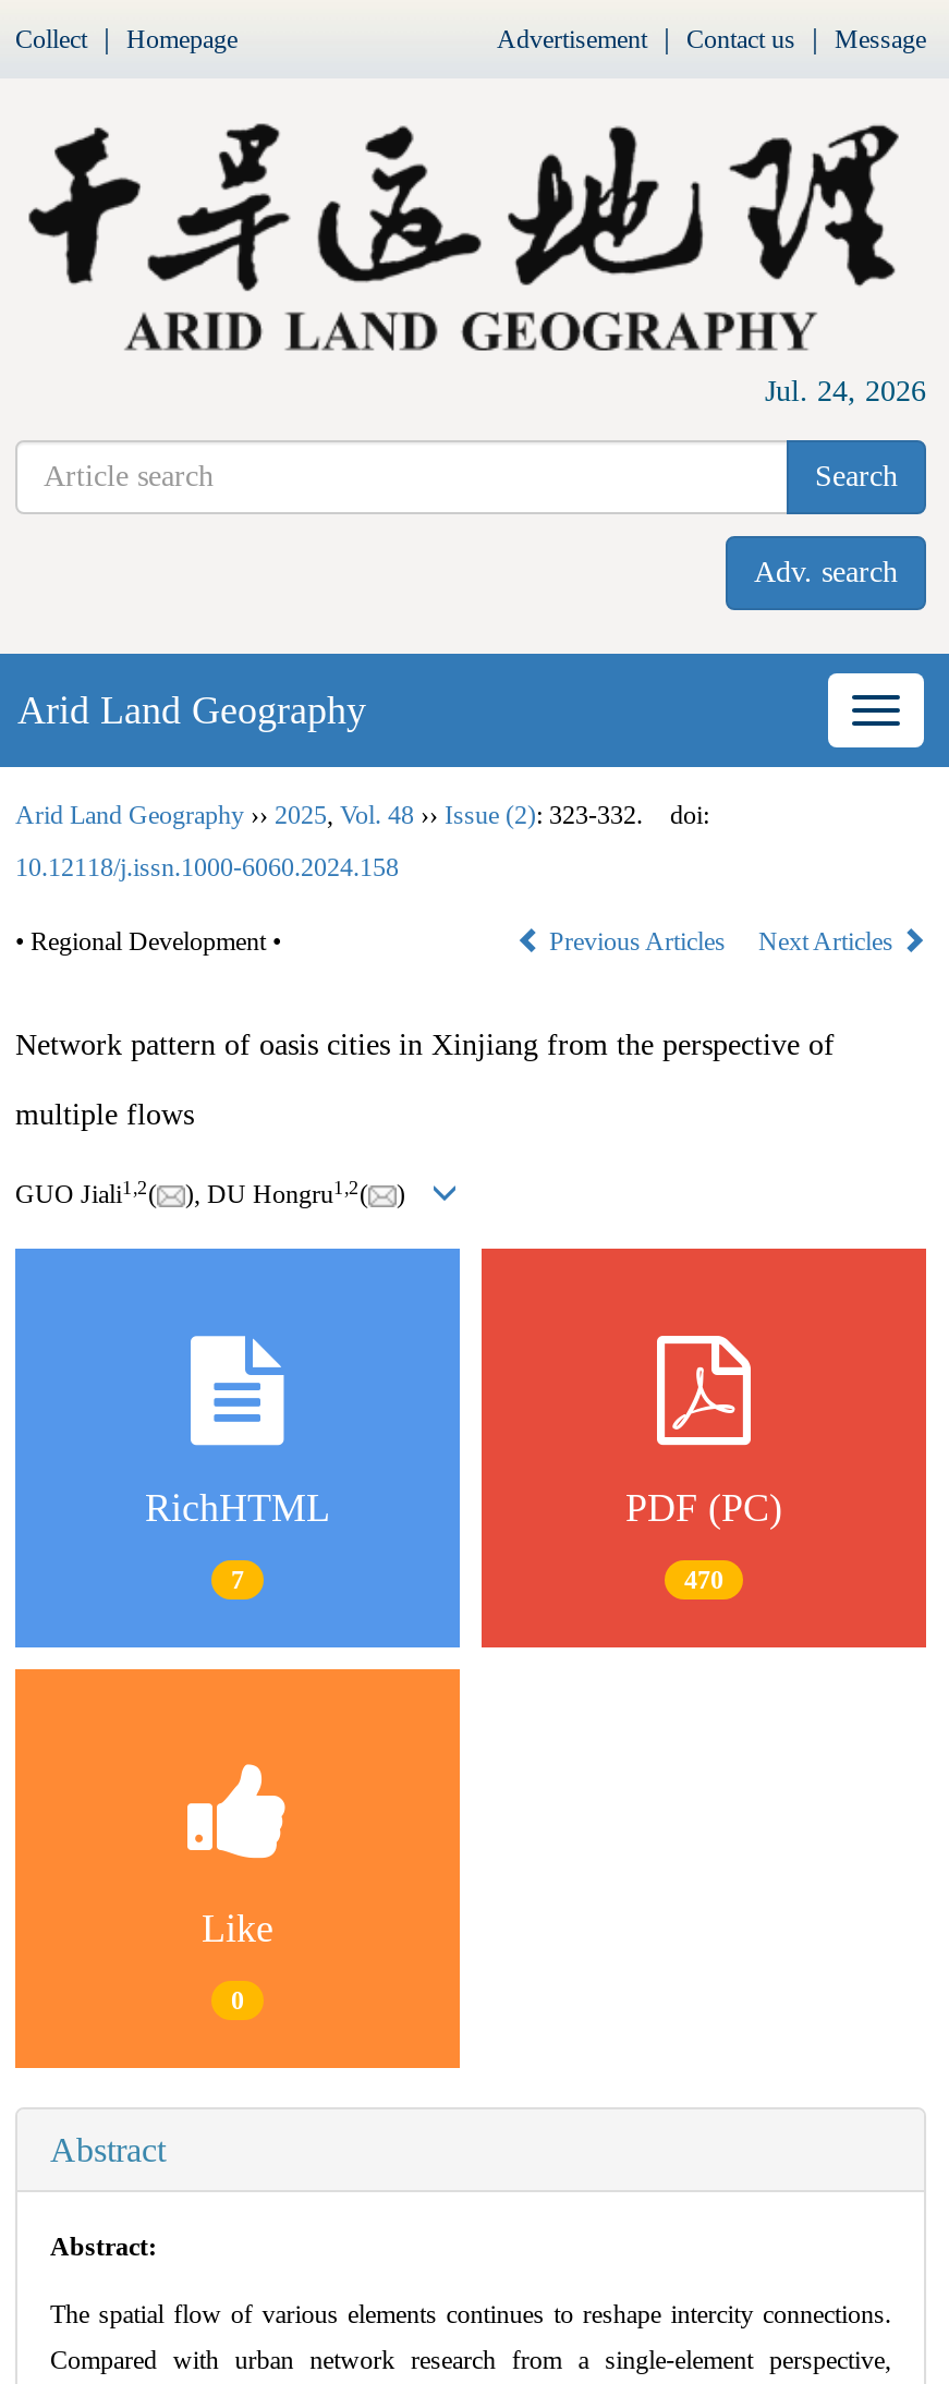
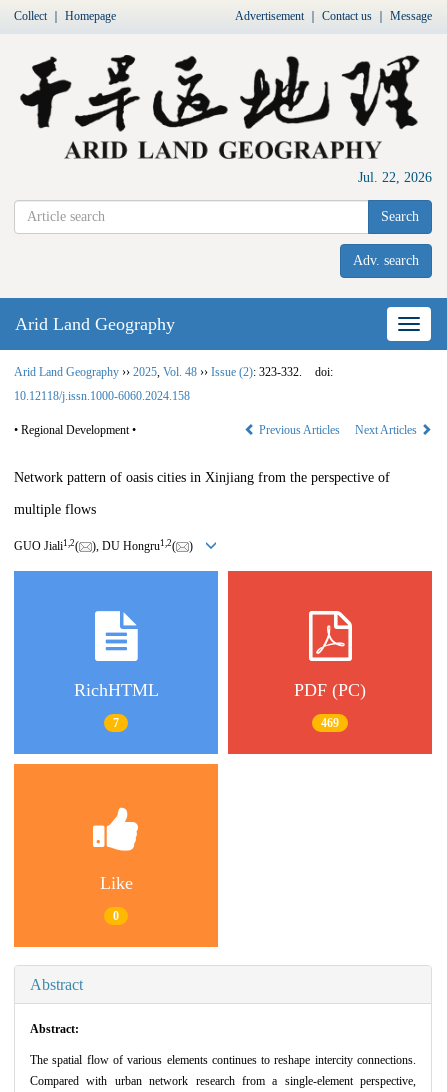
[765,374,926,407] Jul. 24, 2026 -> [358,170,432,185] Jul. 22, 2026
[684,1564,723,1595] 470 -> [321,716,339,730] 469

